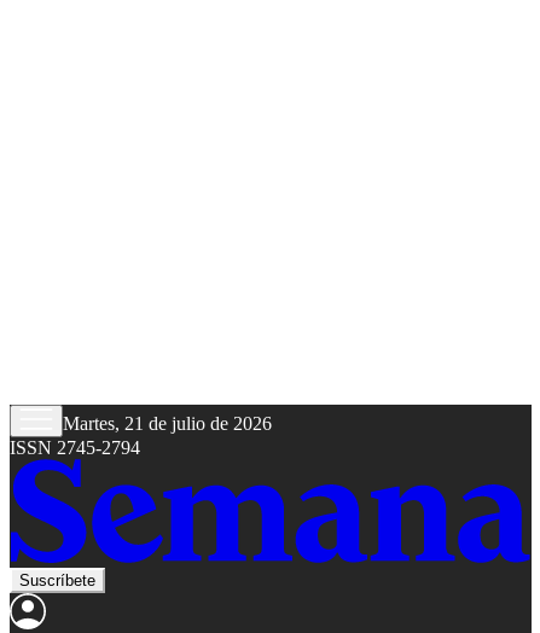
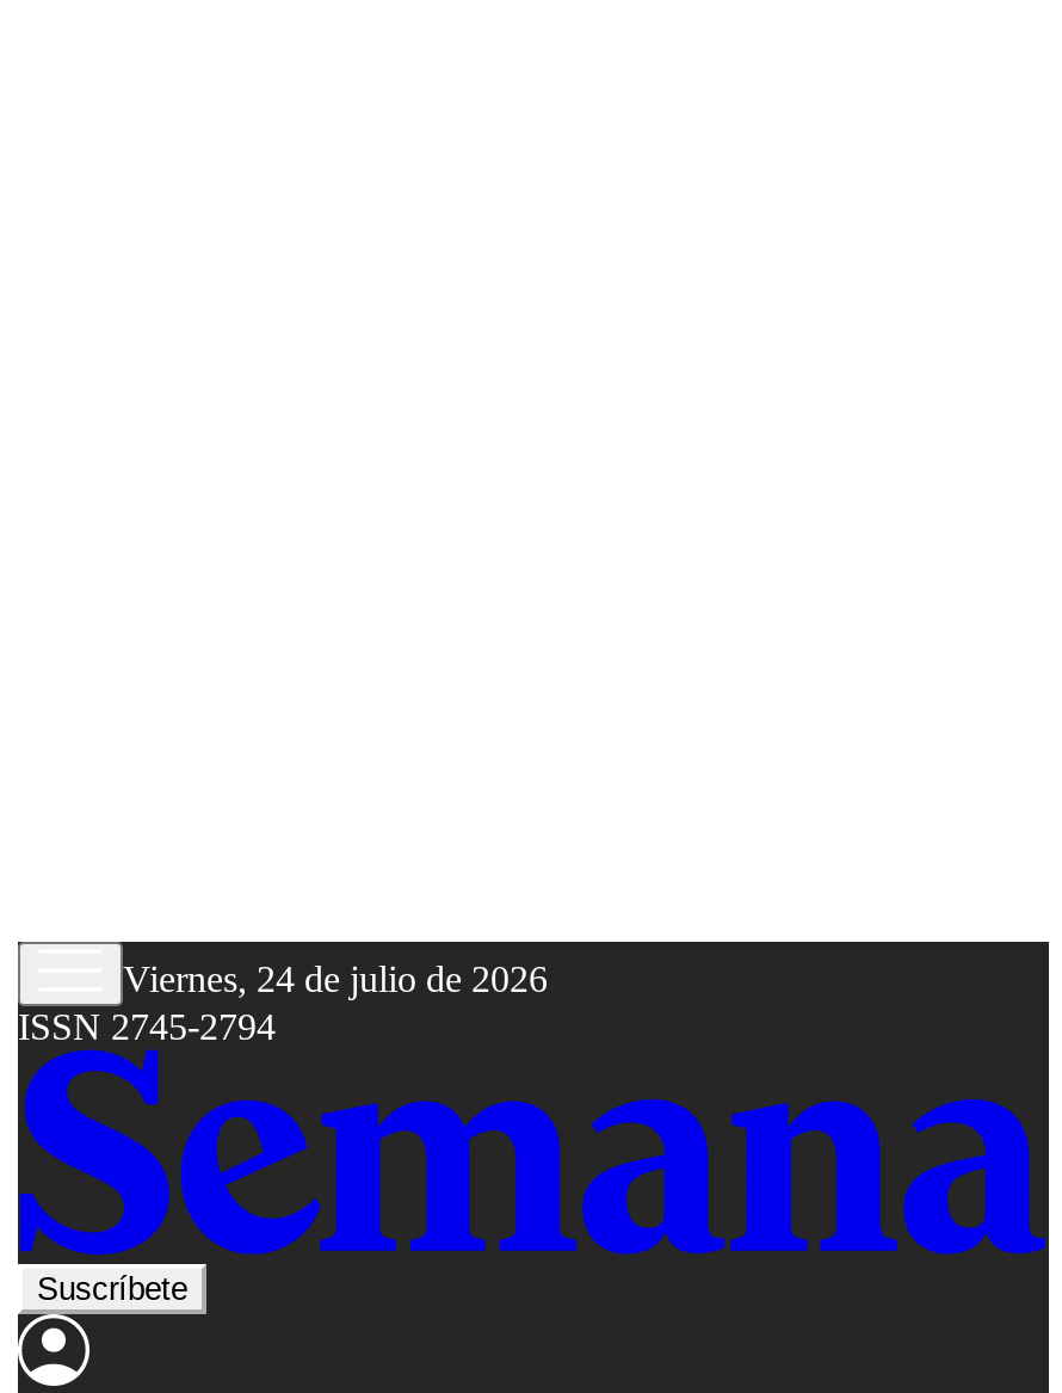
[63,413,272,434] Martes, 21 de julio de 2026 -> [123,959,548,999] Viernes, 24 de julio de 2026

